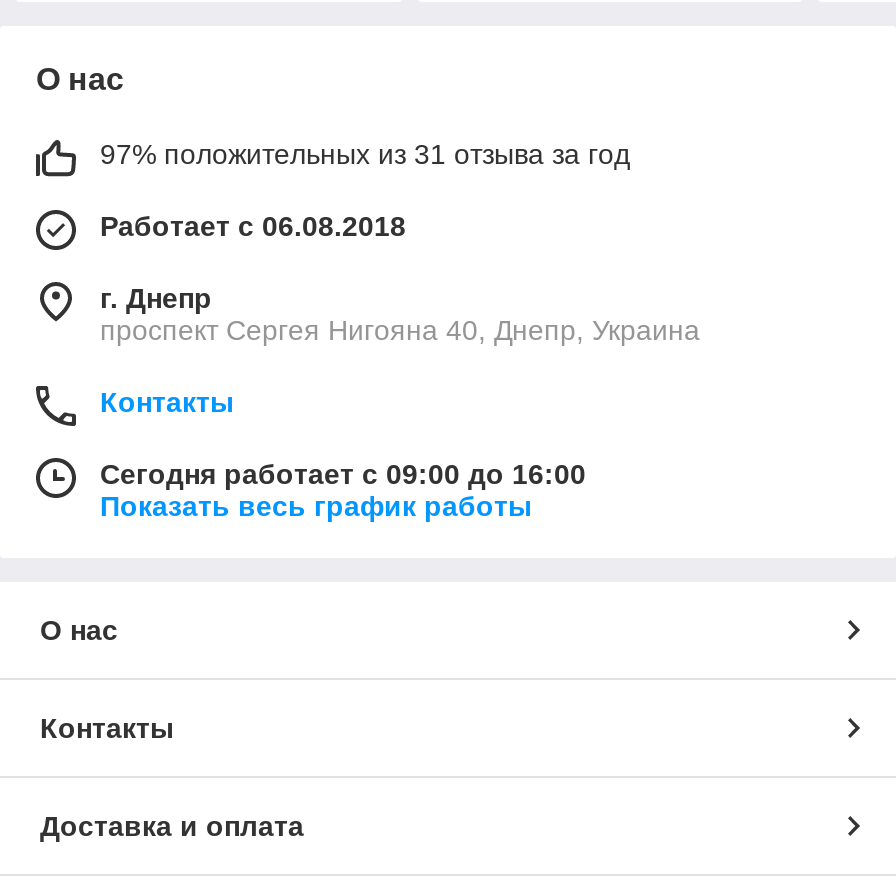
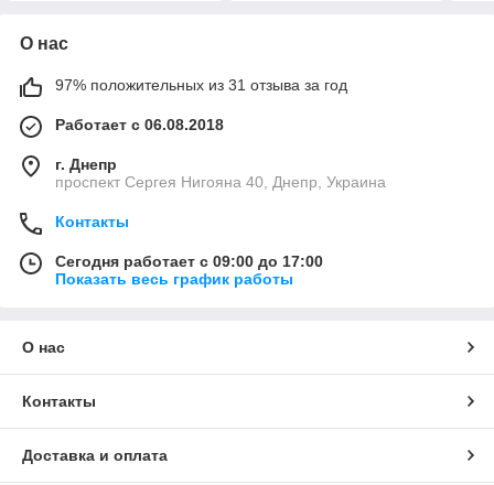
[100,458,586,490] Сегодня работает с 09:00 до 16:00 -> [55,252,323,270] Сегодня работает с 09:00 до 17:00

